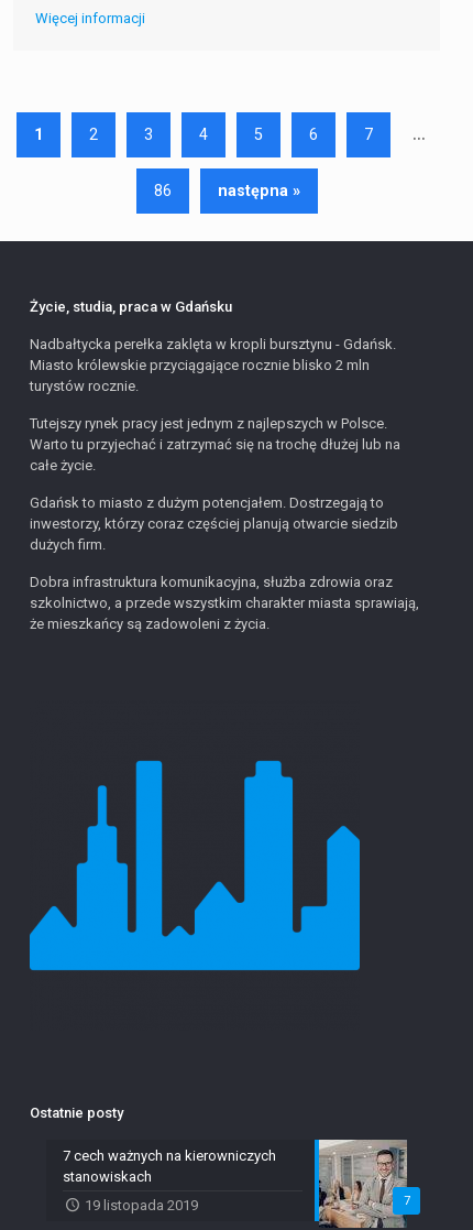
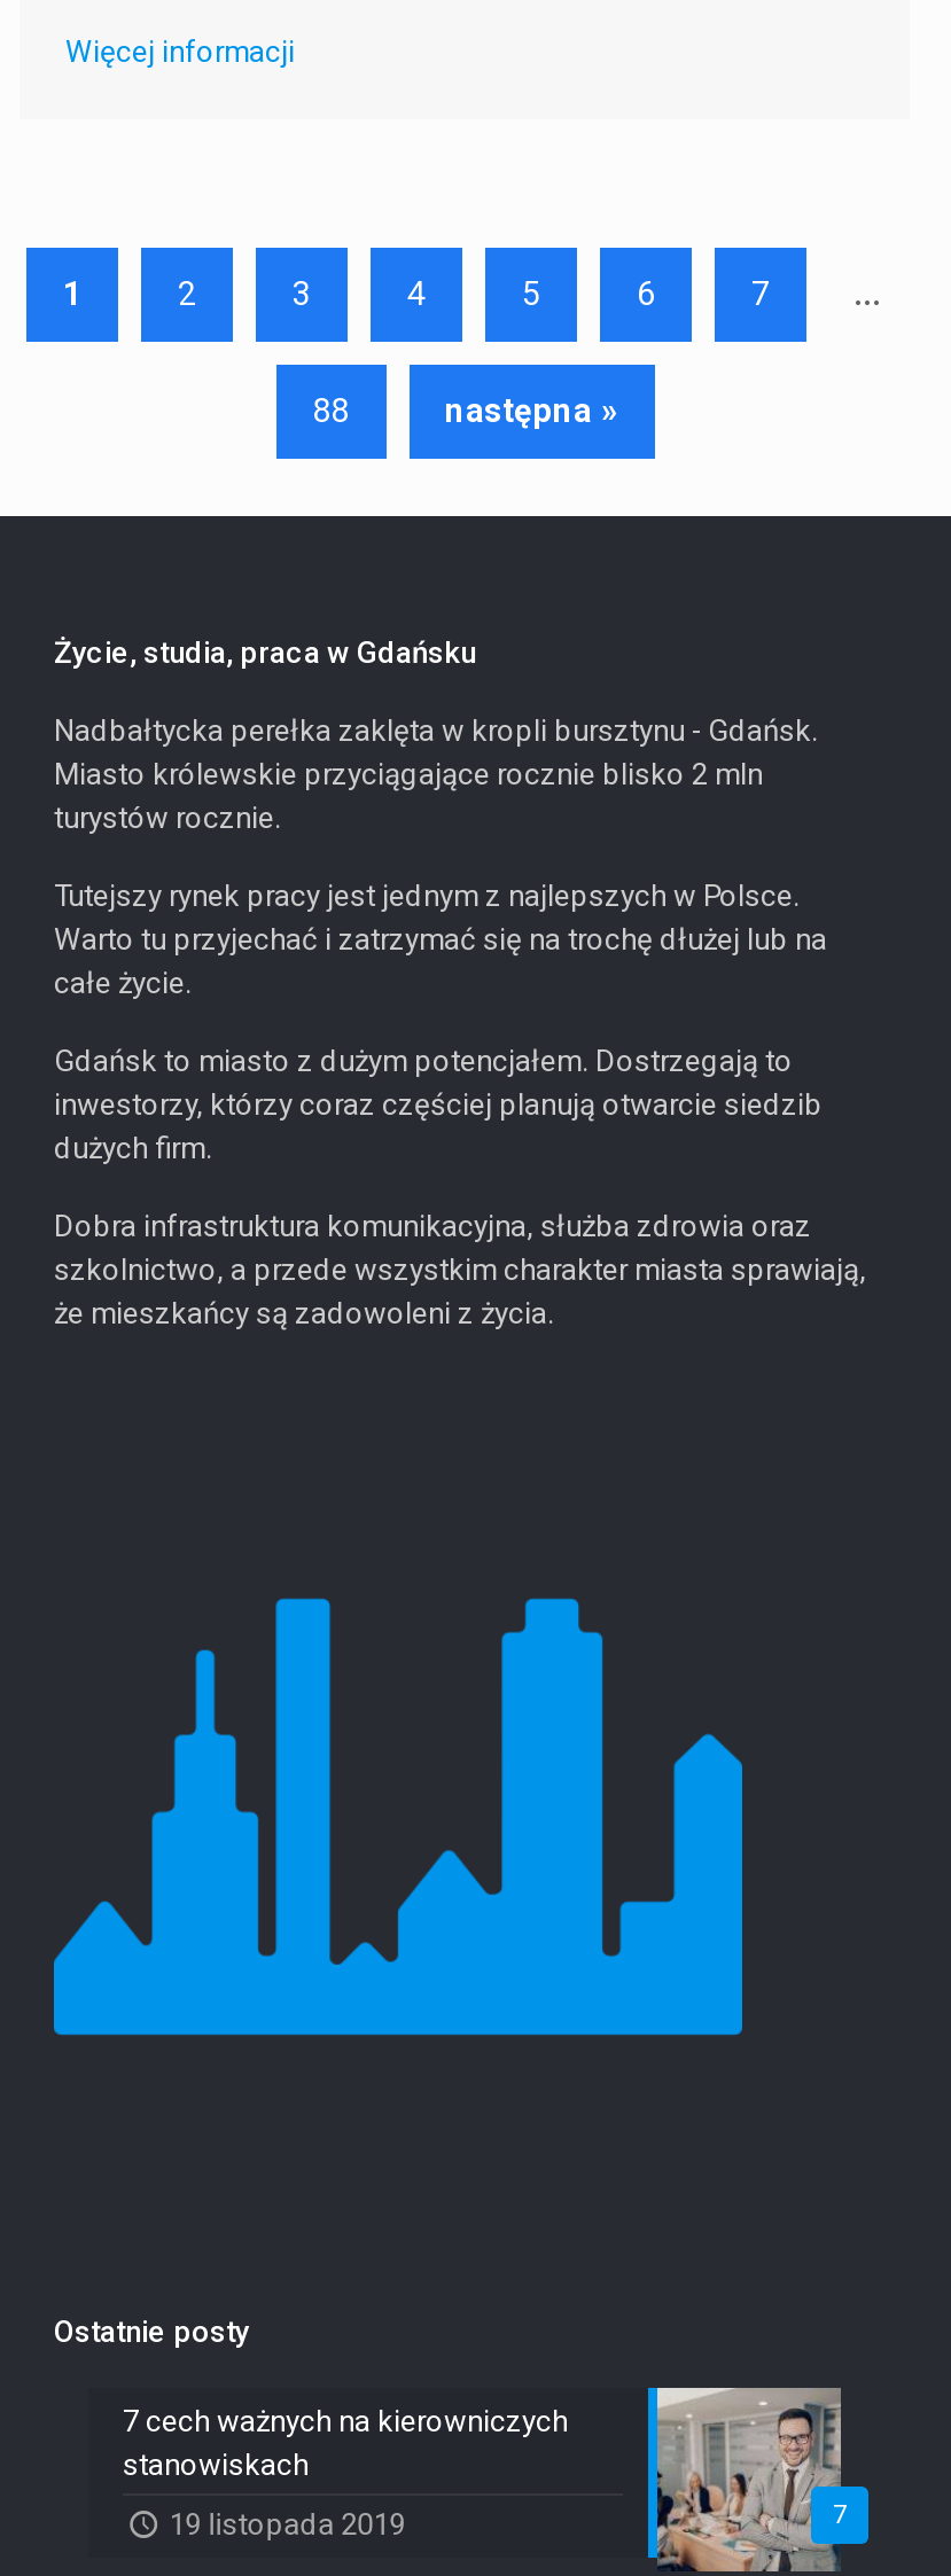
[153,182,171,199] 86 -> [312,392,349,429] 88

